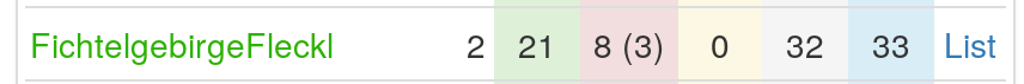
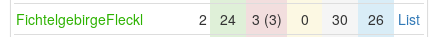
[518,20,556,67] 21 -> [220,9,236,29] 24
[593,20,665,67] 8 (3) -> [251,9,281,29] 3 (3)
[786,20,824,67] 32 -> [332,9,348,29] 30
[872,20,910,67] 33 -> [368,9,384,29] 26

